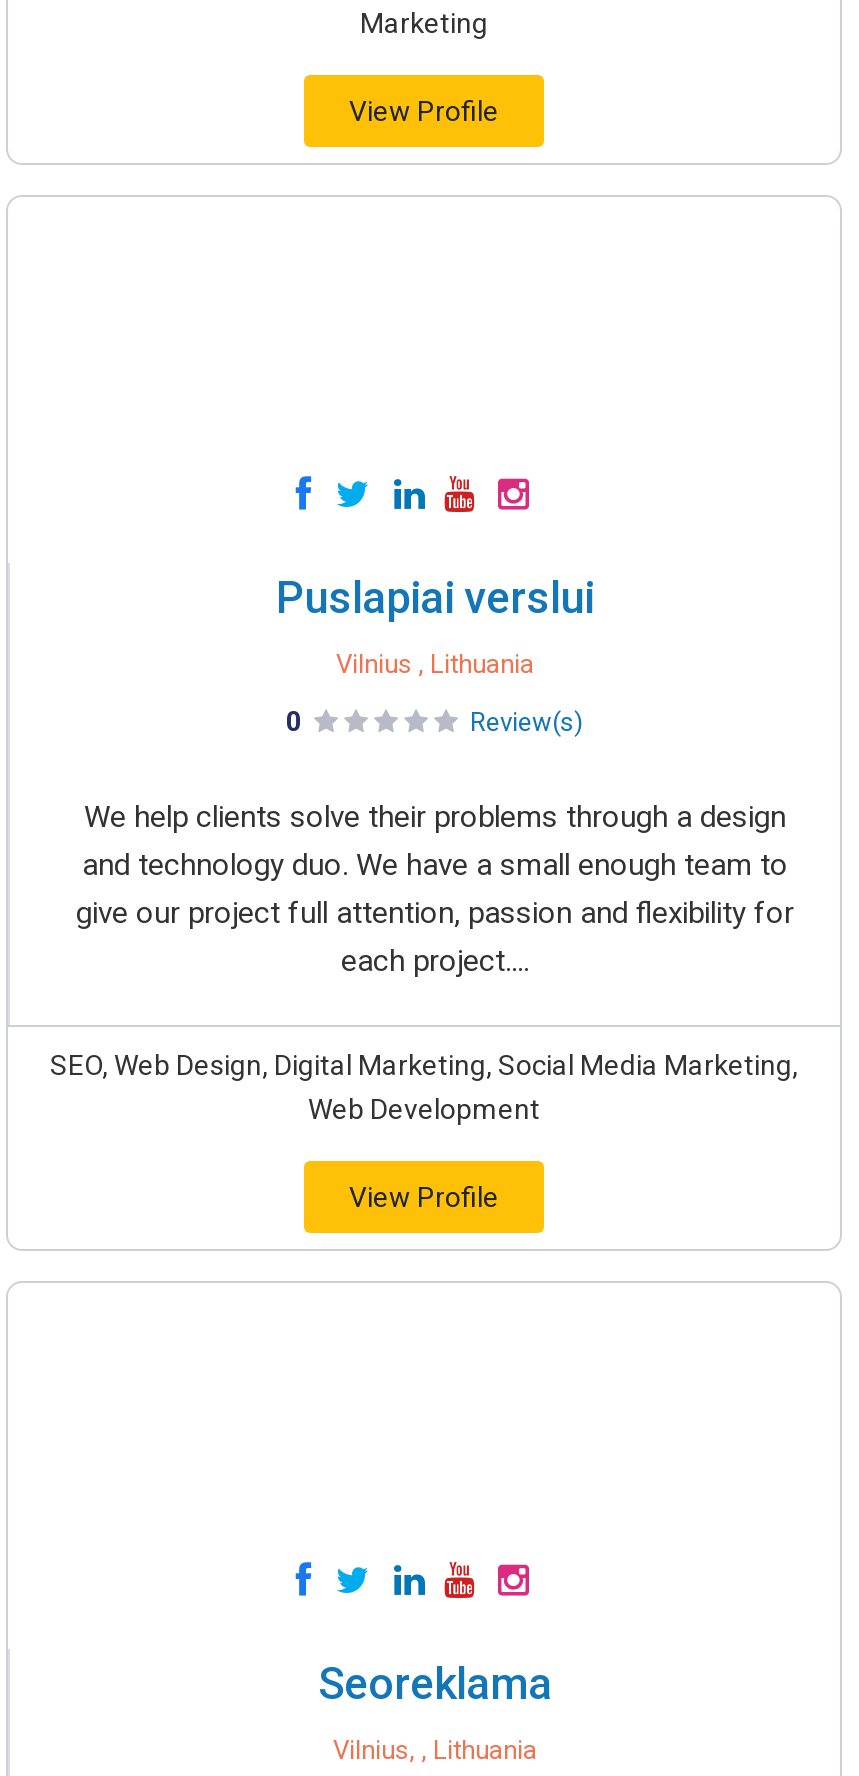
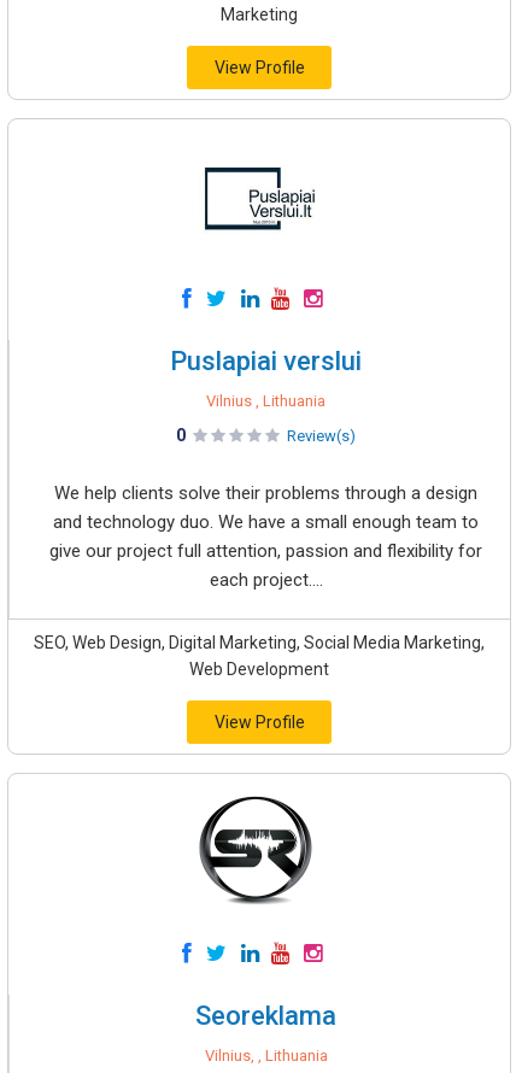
none -> [204,166,316,231] [image]
none -> [199,796,312,904] [image]

